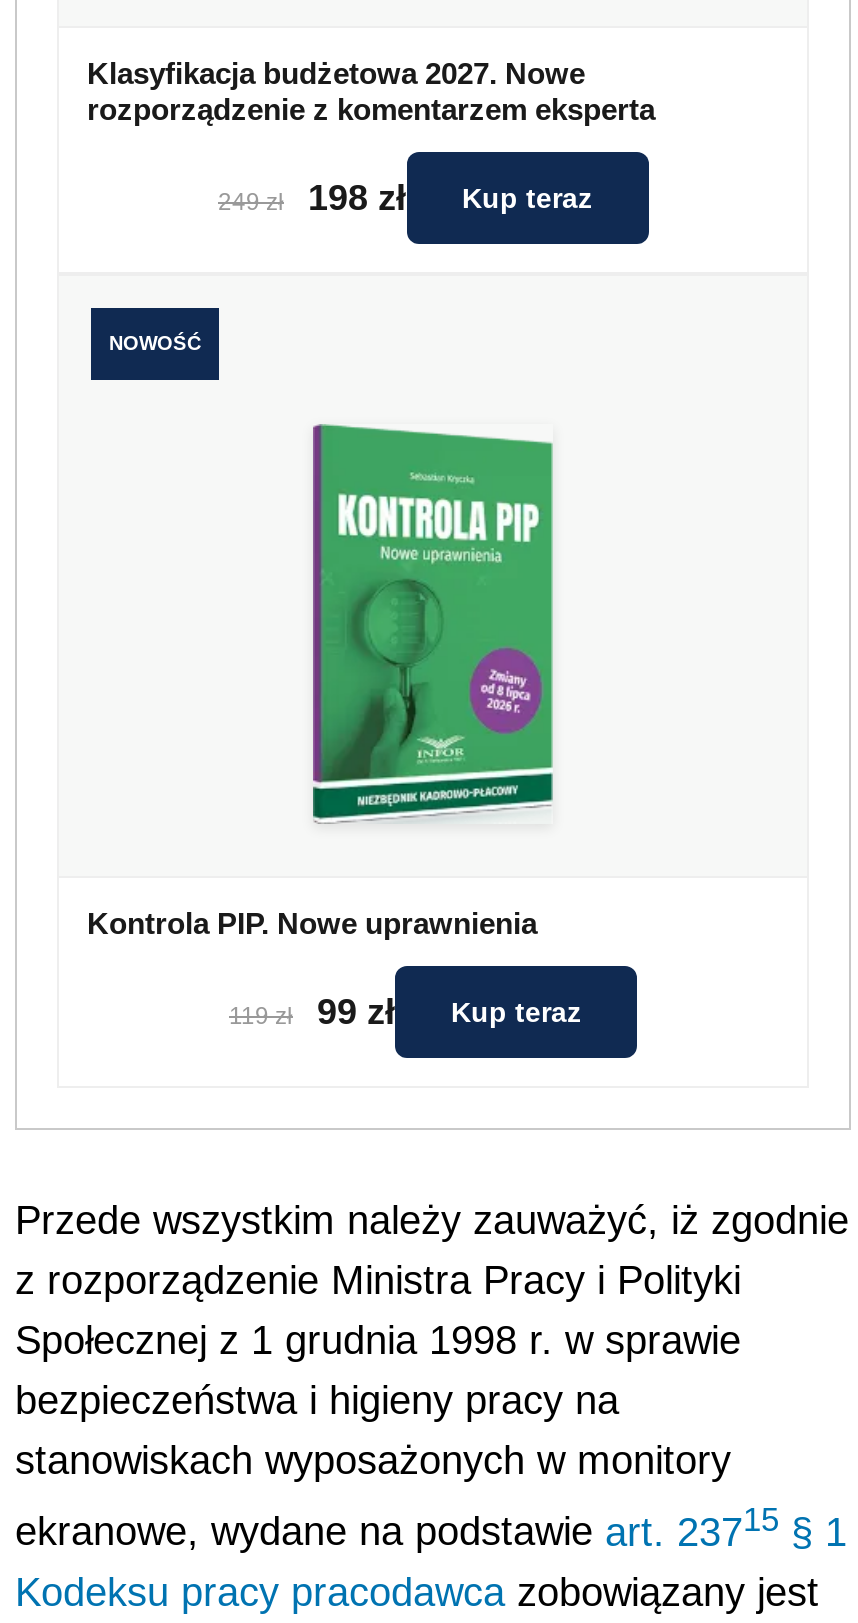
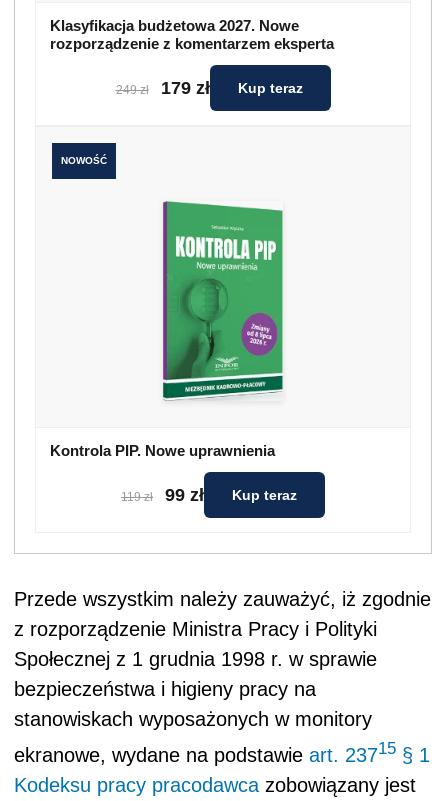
[308,178,406,218] 198 zł -> [160,78,209,98] 179 zł

